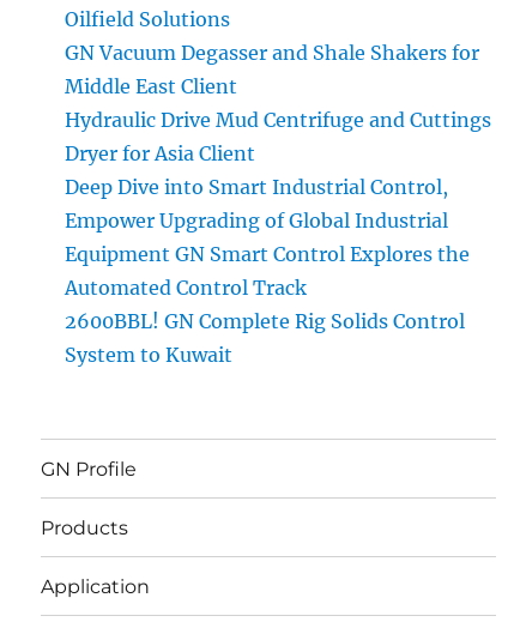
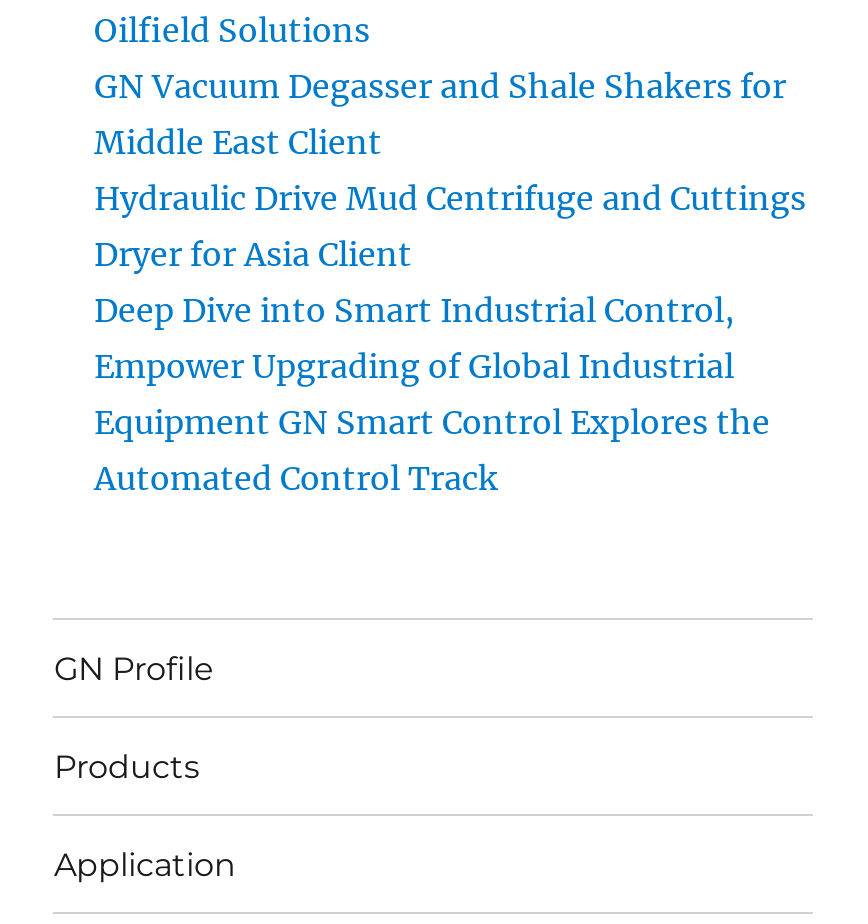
[65,309,465,367] 2600BBL! GN Complete Rig Solids Control | System to Kuwait -> none

